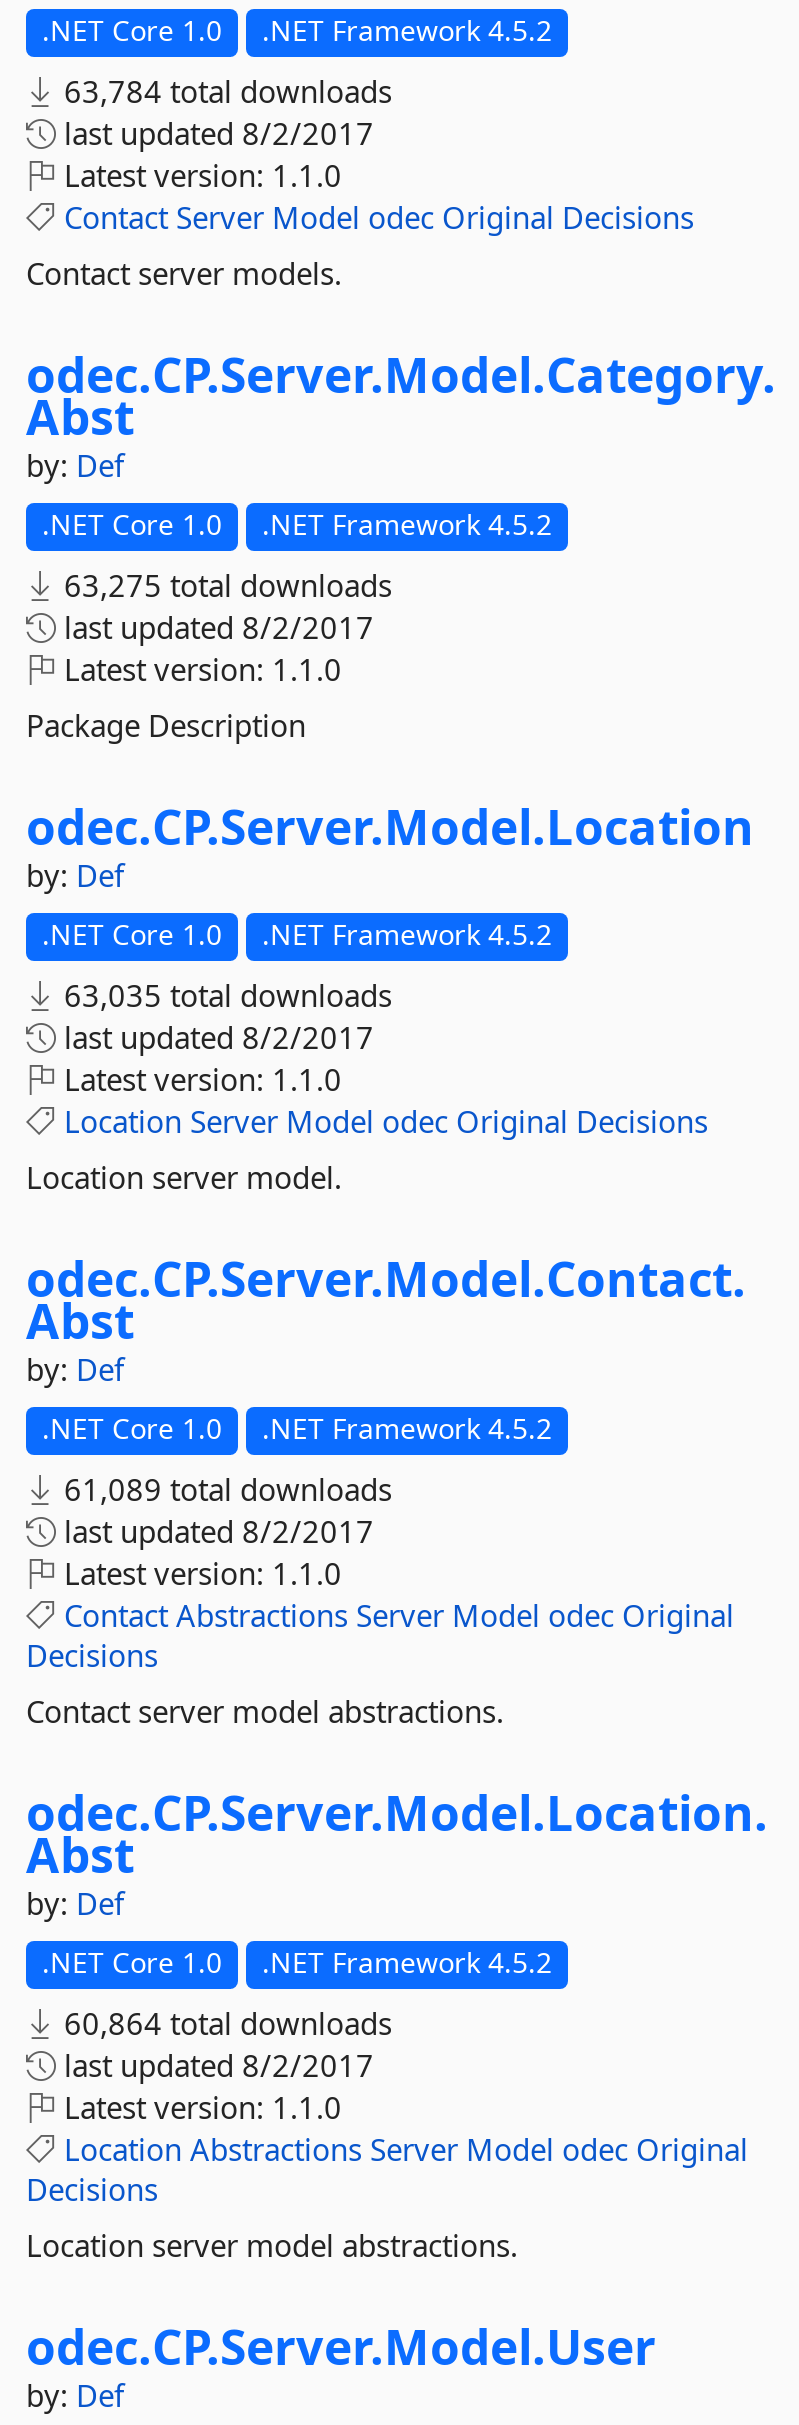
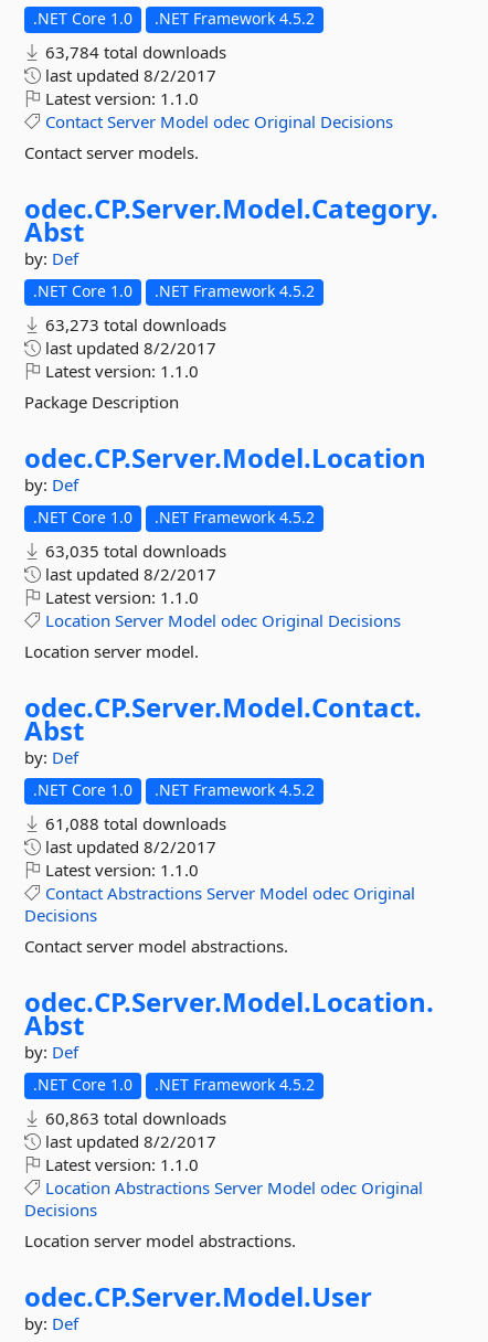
[56,565,392,605] 63,275 total downloads -> [41,313,226,335] 63,273 total downloads
[56,1469,392,1509] 61,089 total downloads -> [41,812,226,834] 61,088 total downloads
[56,2003,392,2043] 60,864 total downloads -> [41,1107,226,1129] 60,863 total downloads

